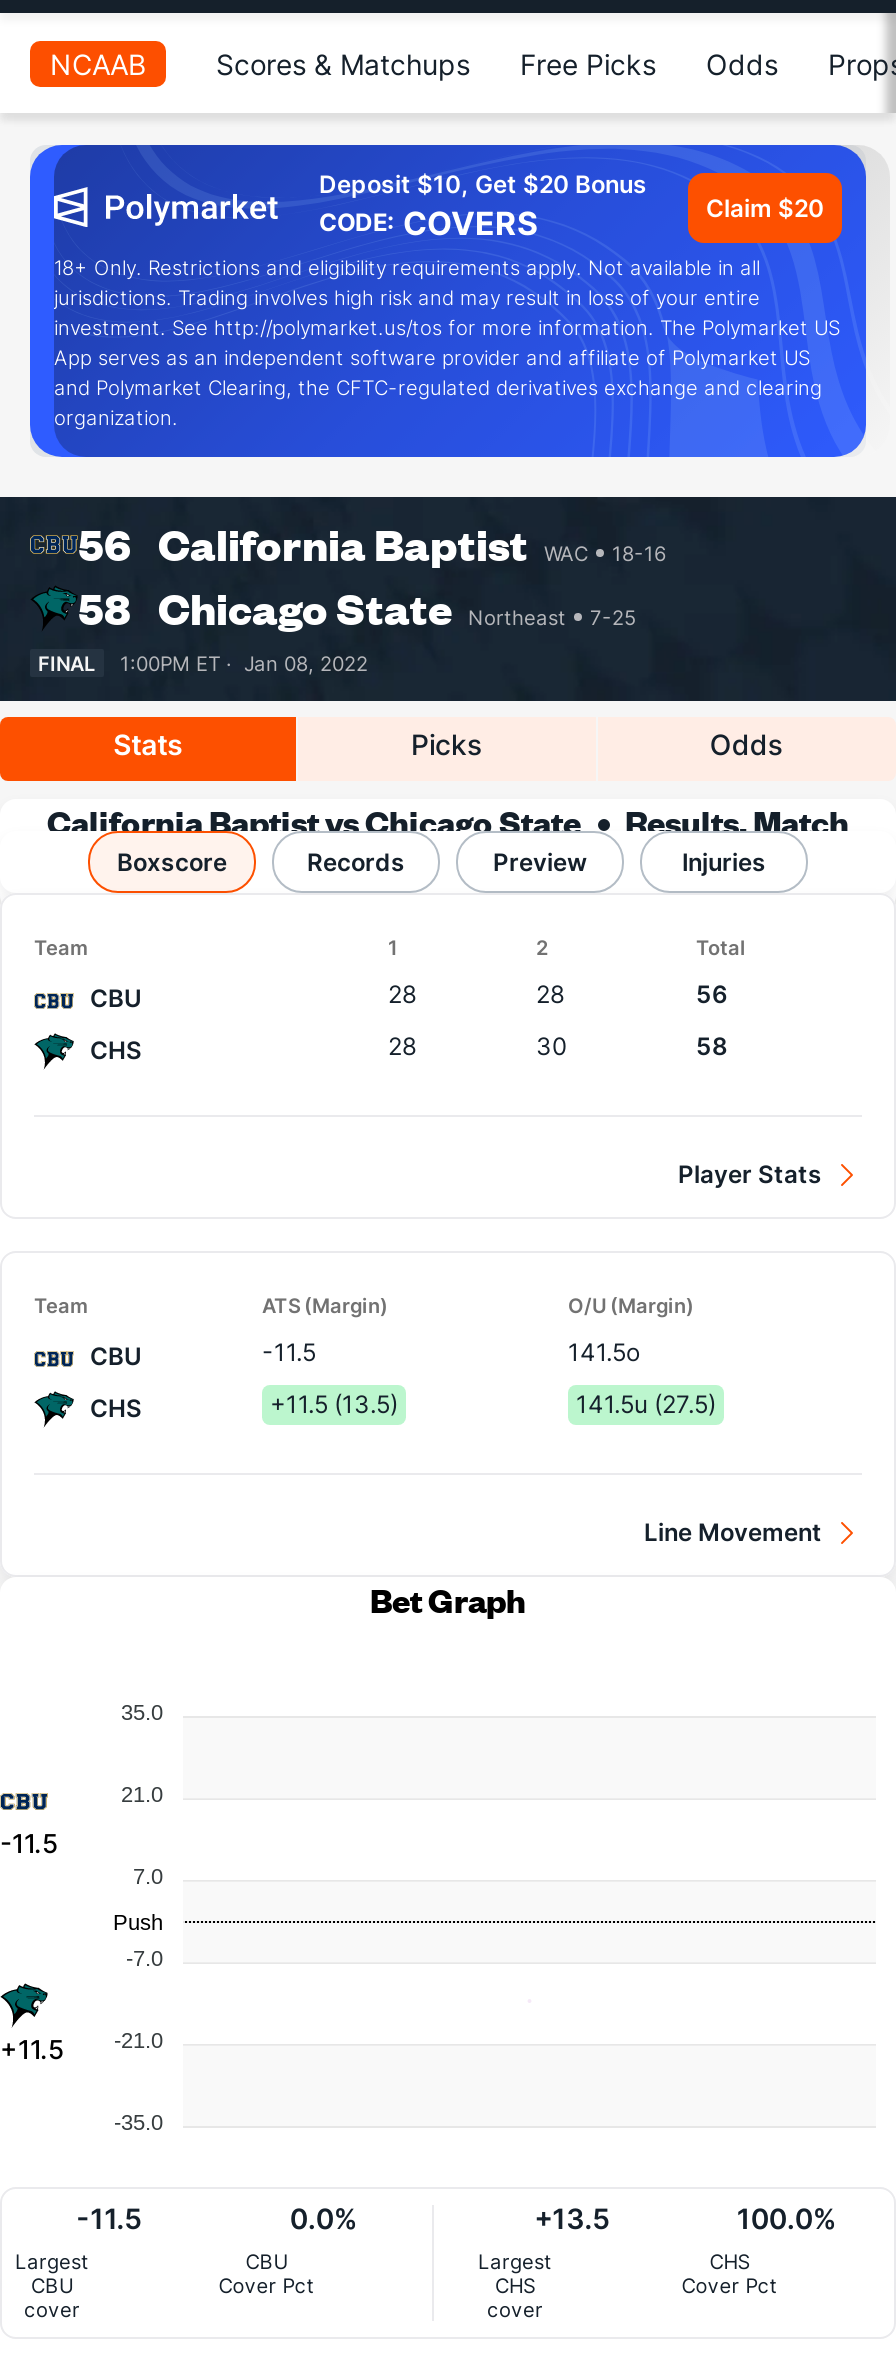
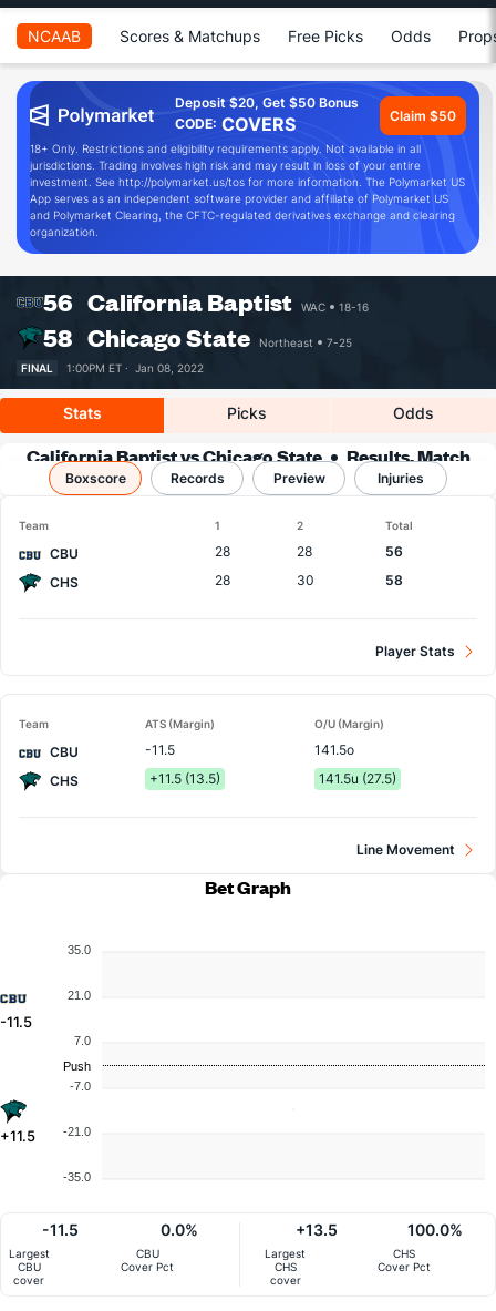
[319,169,647,199] Deposit $10, Get $20 Bonus -> [175,94,359,111] Deposit $20, Get $50 Bonus
[706,192,824,222] Claim $20 -> [390,107,456,124] Claim $50

